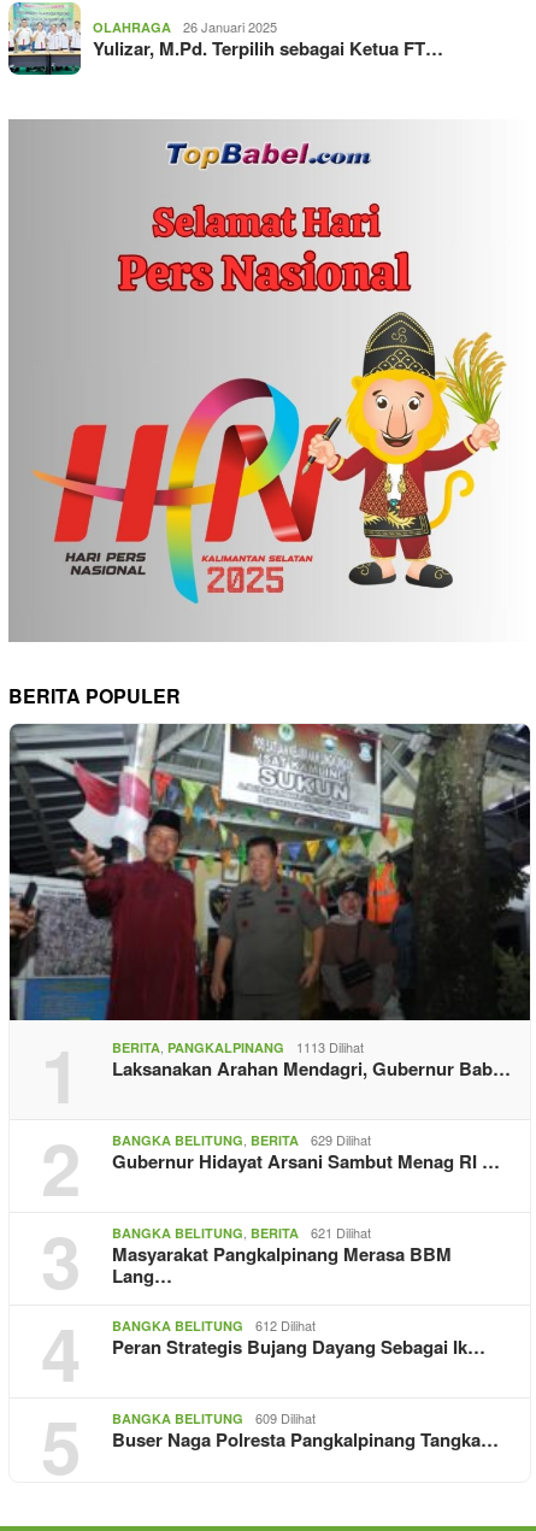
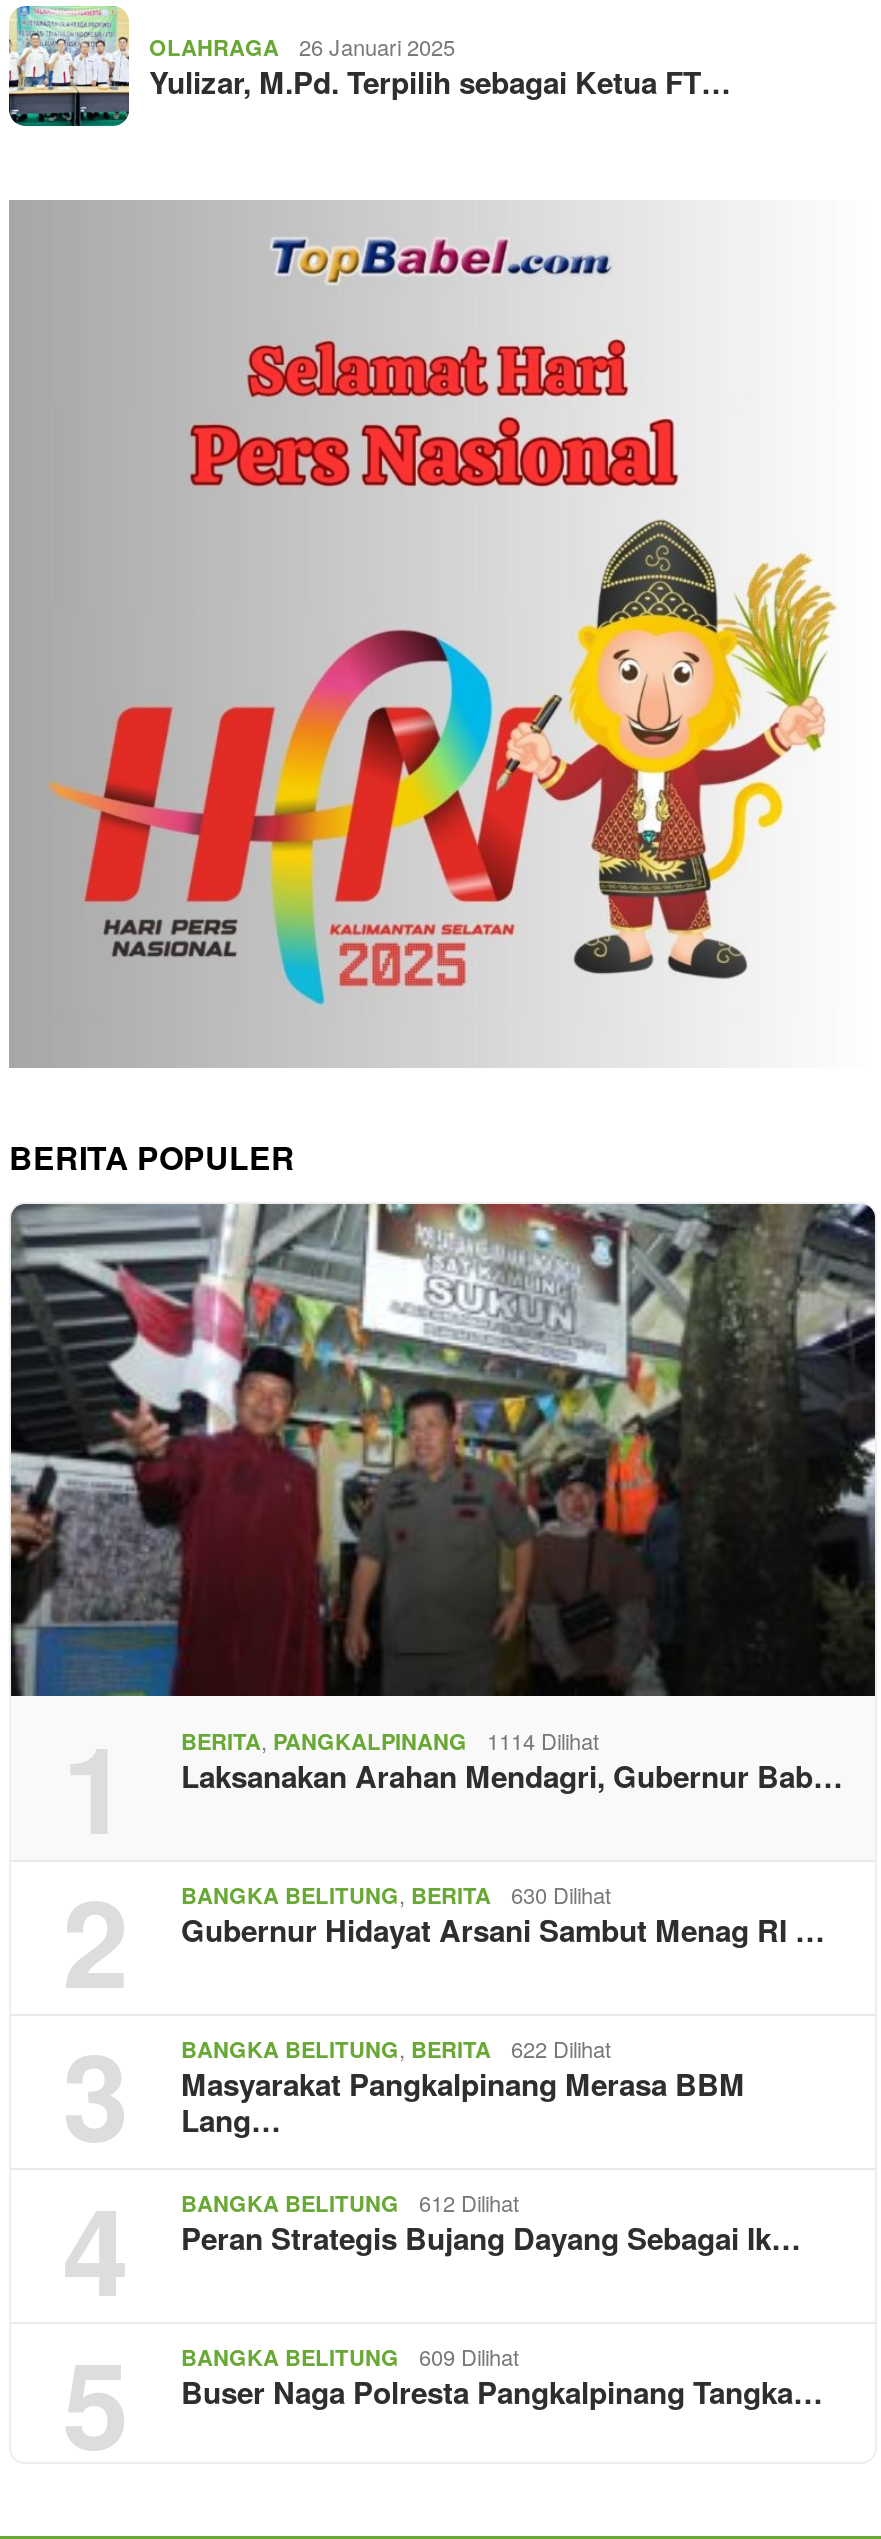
[40,1021,511,1125] 1 BERITA, PANGKALPINANG Laksanakan Arahan Mendagri, Gubernur Bab… 1113 Dilihat -> [62,1697,843,1869] 1 BERITA, PANGKALPINANG Laksanakan Arahan Mendagri, Gubernur Bab… 1114 Dilihat
[311,1130,371,1149] 629 Dilihat -> [511,1877,611,1909] 630 Dilihat
[311,1223,371,1242] 621 Dilihat -> [511,2031,611,2063] 622 Dilihat

